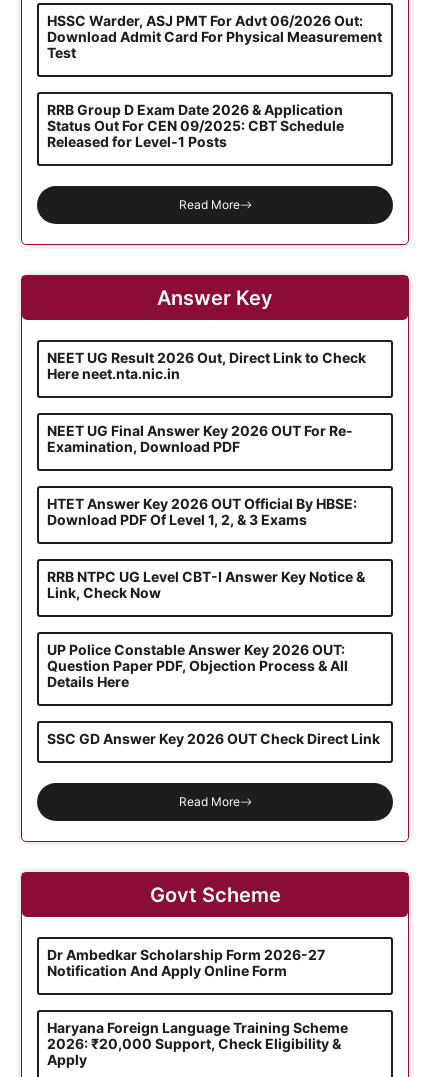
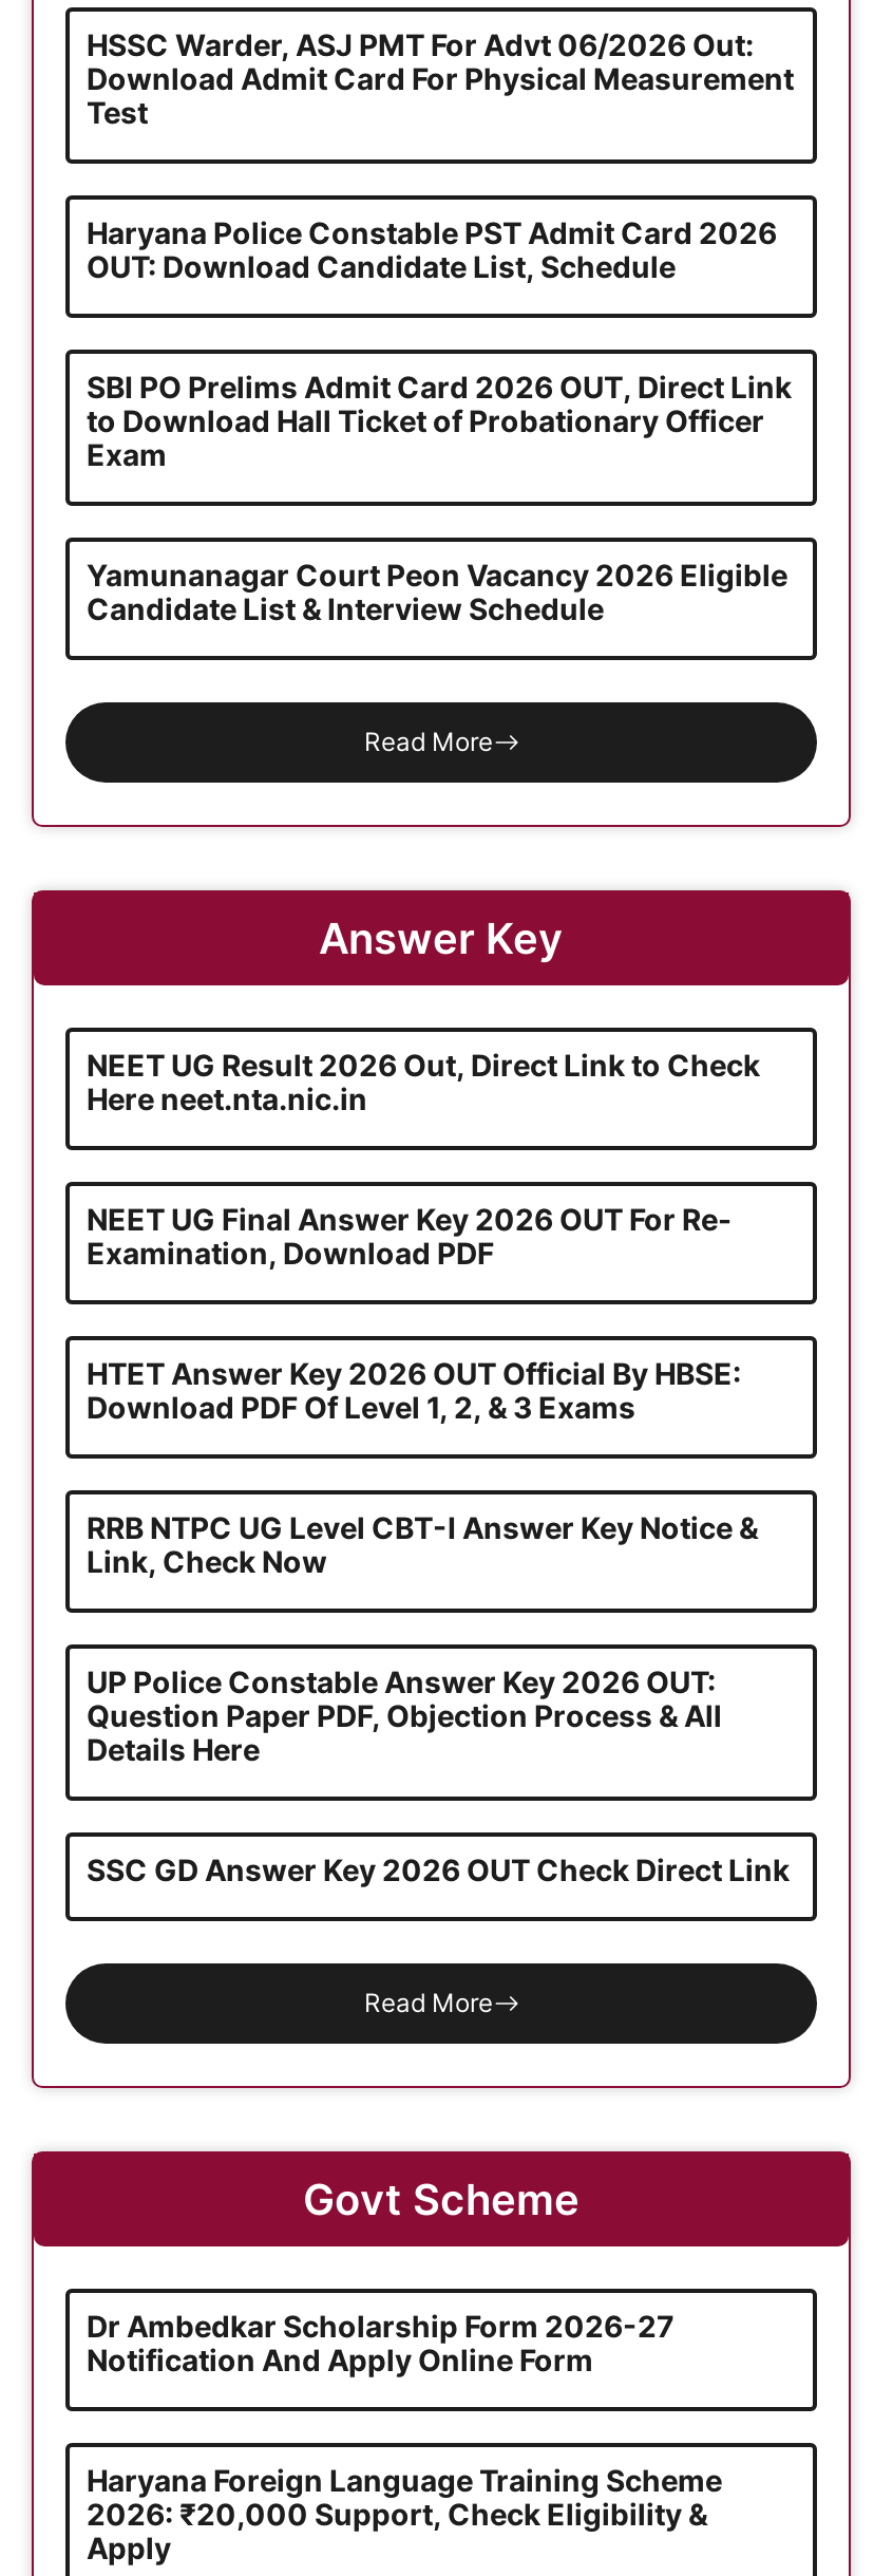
[47,101,344,150] RRB Group D Exam Date 2026 & Application | Status Out For CEN 09/2025: CBT Schedule | Released for Level-1 Posts -> [87,214,792,626] Haryana Police Constable PST Admit Card 2026 | OUT: Download Candidate List, Schedule | SBI PO Prelims Admit Card 2026 OUT, Direct Link | to Download Hall Ticket of Probationary Officer | Exam | Yamunanagar Court Peon Vacancy 2026 Eligible | Candidate List & Interview Schedule

